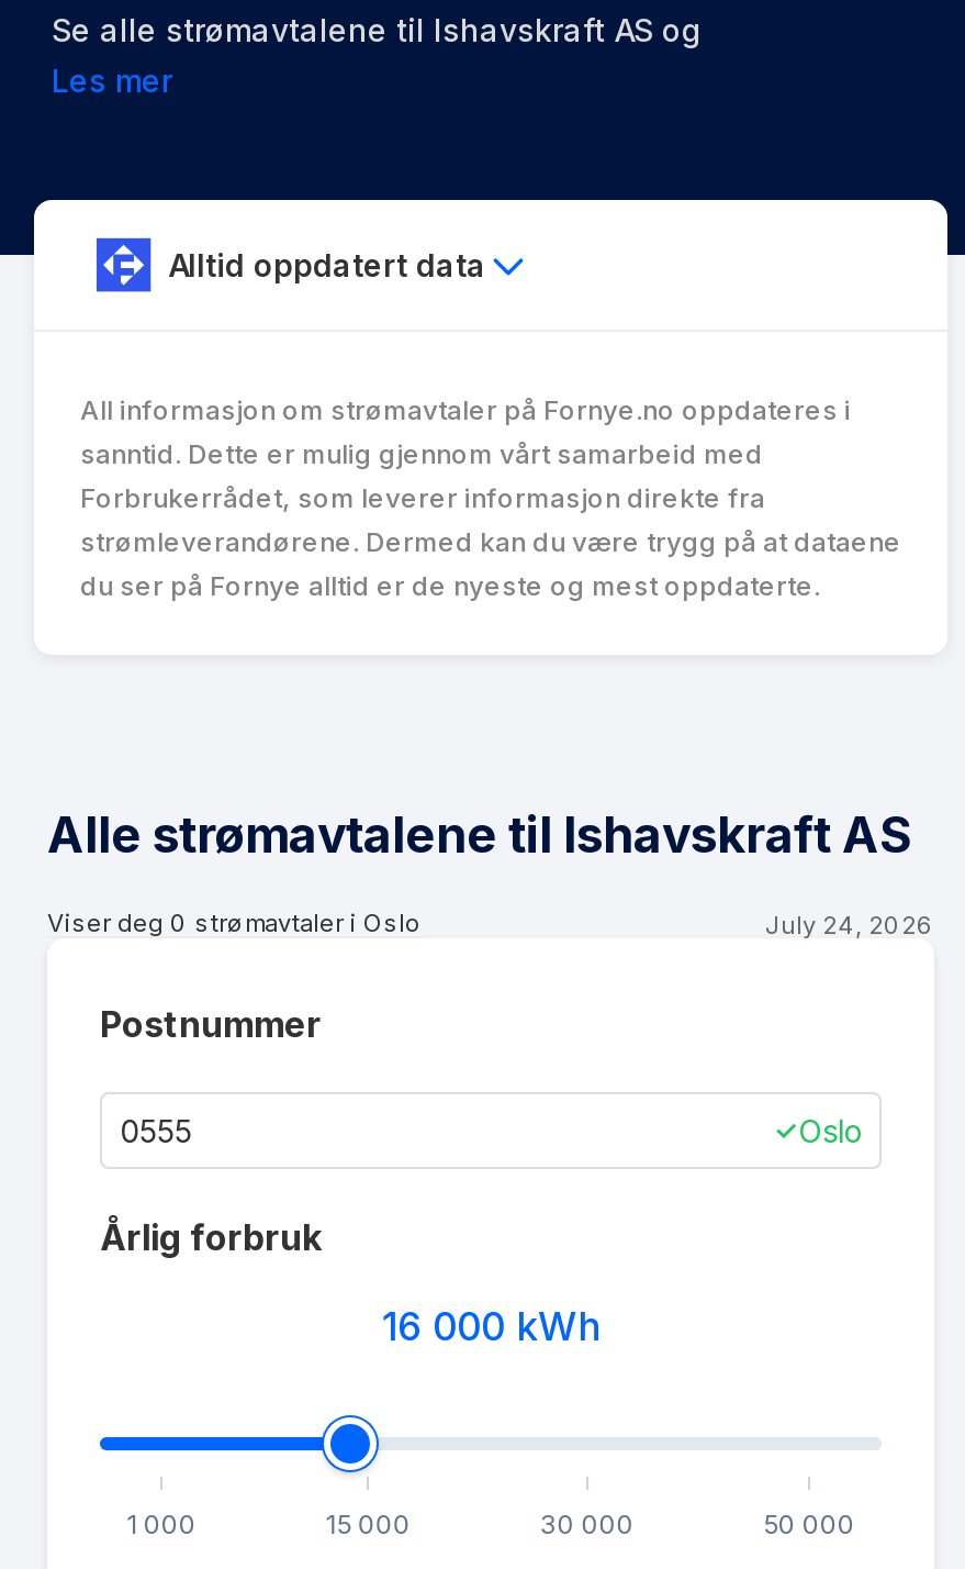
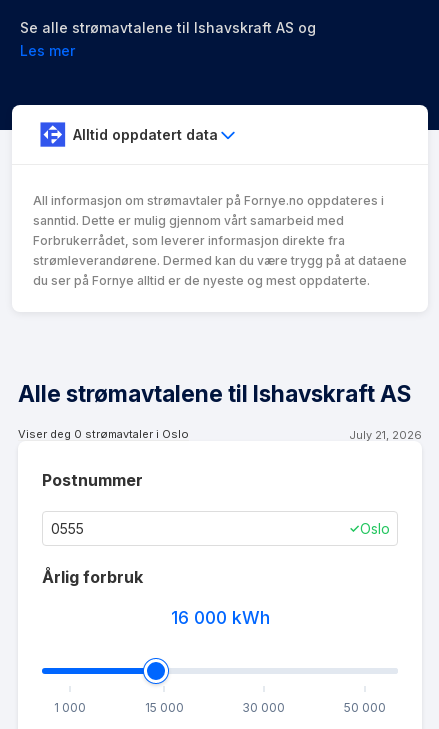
[765,909,934,940] July 24, 2026 -> [349,428,422,442] July 21, 2026

